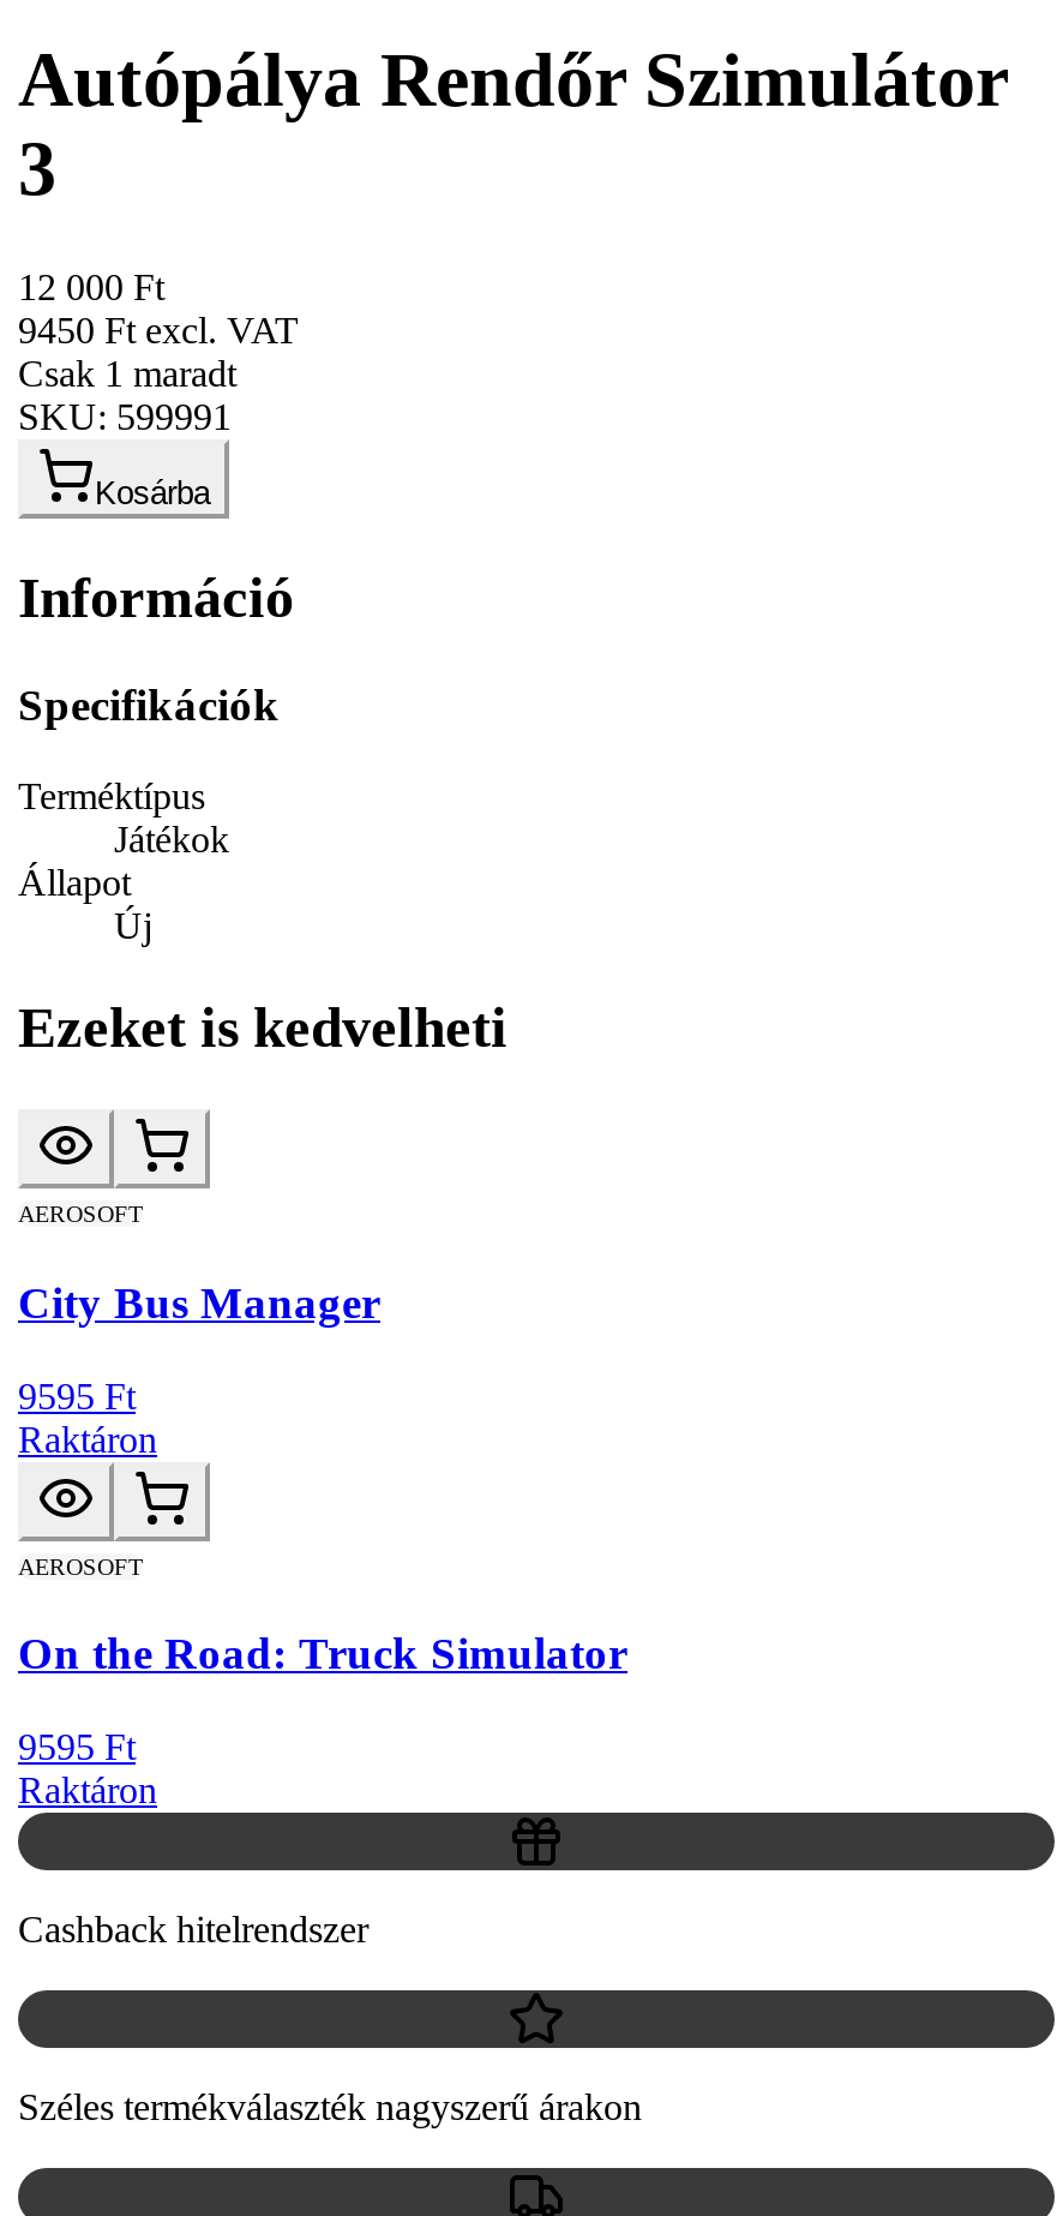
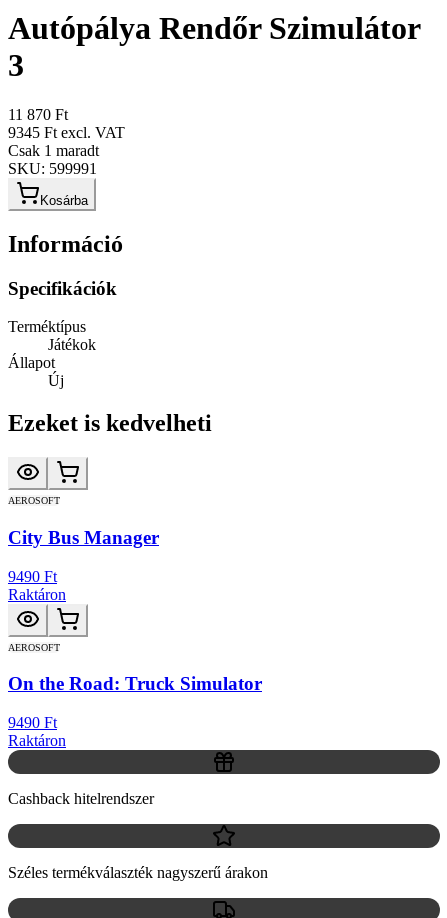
[18,266,164,307] 12 000 Ft -> [8,106,68,123] 11 870 Ft
[18,309,299,350] 9450 Ft excl. VAT -> [8,124,125,141] 9345 Ft excl. VAT
[18,1374,136,1415] 9595 Ft -> [8,567,57,584] 9490 Ft
[18,1726,136,1767] 9595 Ft -> [8,714,57,731] 9490 Ft

